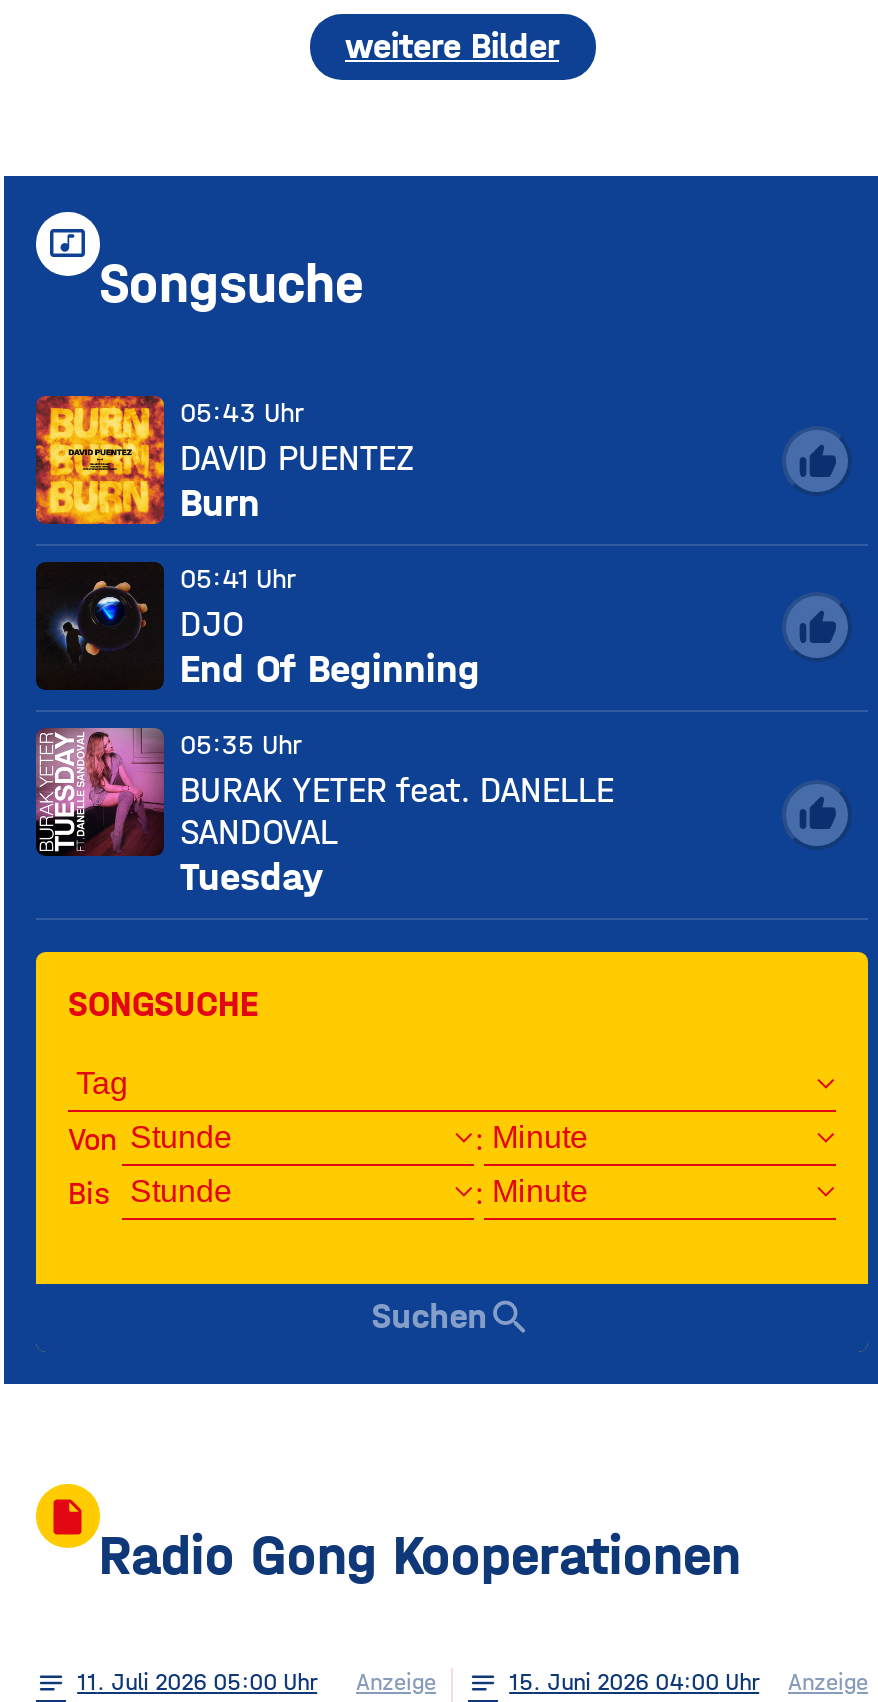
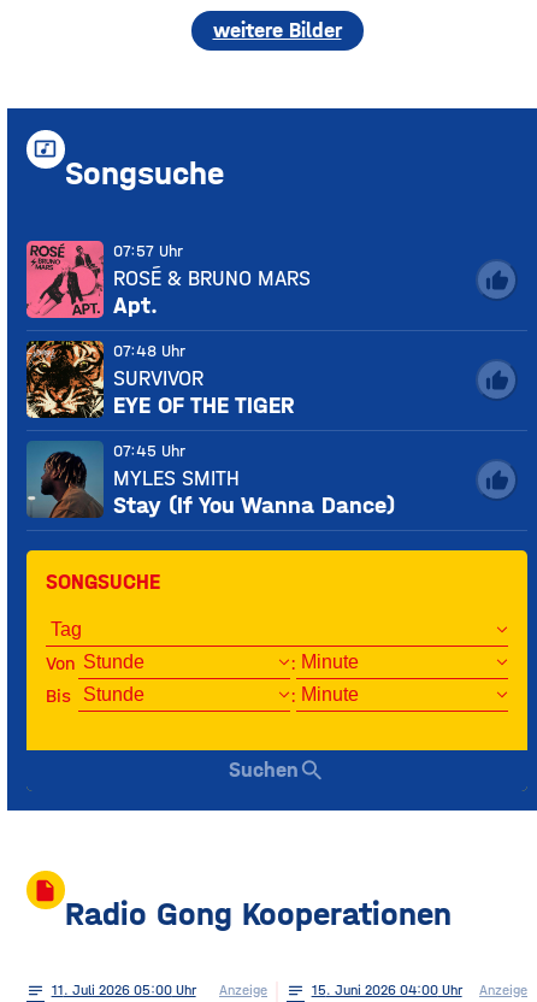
[34,394,414,526] [image] | 05:43 Uhr | DAVID PUENTEZ | Burn -> [25,240,311,319] [image] | 07:57 Uhr | ROSÉ & BRUNO MARS | Apt.
[34,560,480,692] [image] | 05:41 Uhr | DJO | End Of Beginning -> [25,340,295,419] [image] | 07:48 Uhr | SURVIVOR | EYE OF THE TIGER
[34,726,614,899] [image] | 05:35 Uhr | BURAK YETER feat. DANELLE | SANDOVAL | Tuesday -> [26,440,395,519] [image] | 07:45 Uhr | MYLES SMITH | Stay (If You Wanna Dance)

